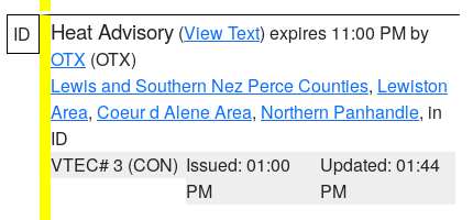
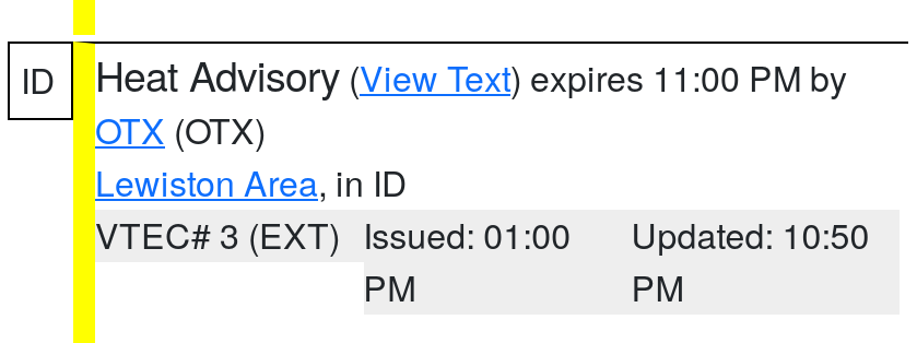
[51,73,448,177] Lewis and Southern Nez Perce Counties, Lewiston | Area, Coeur d Alene Area, Northern Panhandle, in | ID | VTEC# 3 (CON) Issued: 01:00 -> [95,157,571,260] Lewiston Area, in ID | VTEC# 3 (EXT) Issued: 01:00
[320,152,440,177] Updated: 01:44 -> [631,210,869,260] Updated: 10:50

